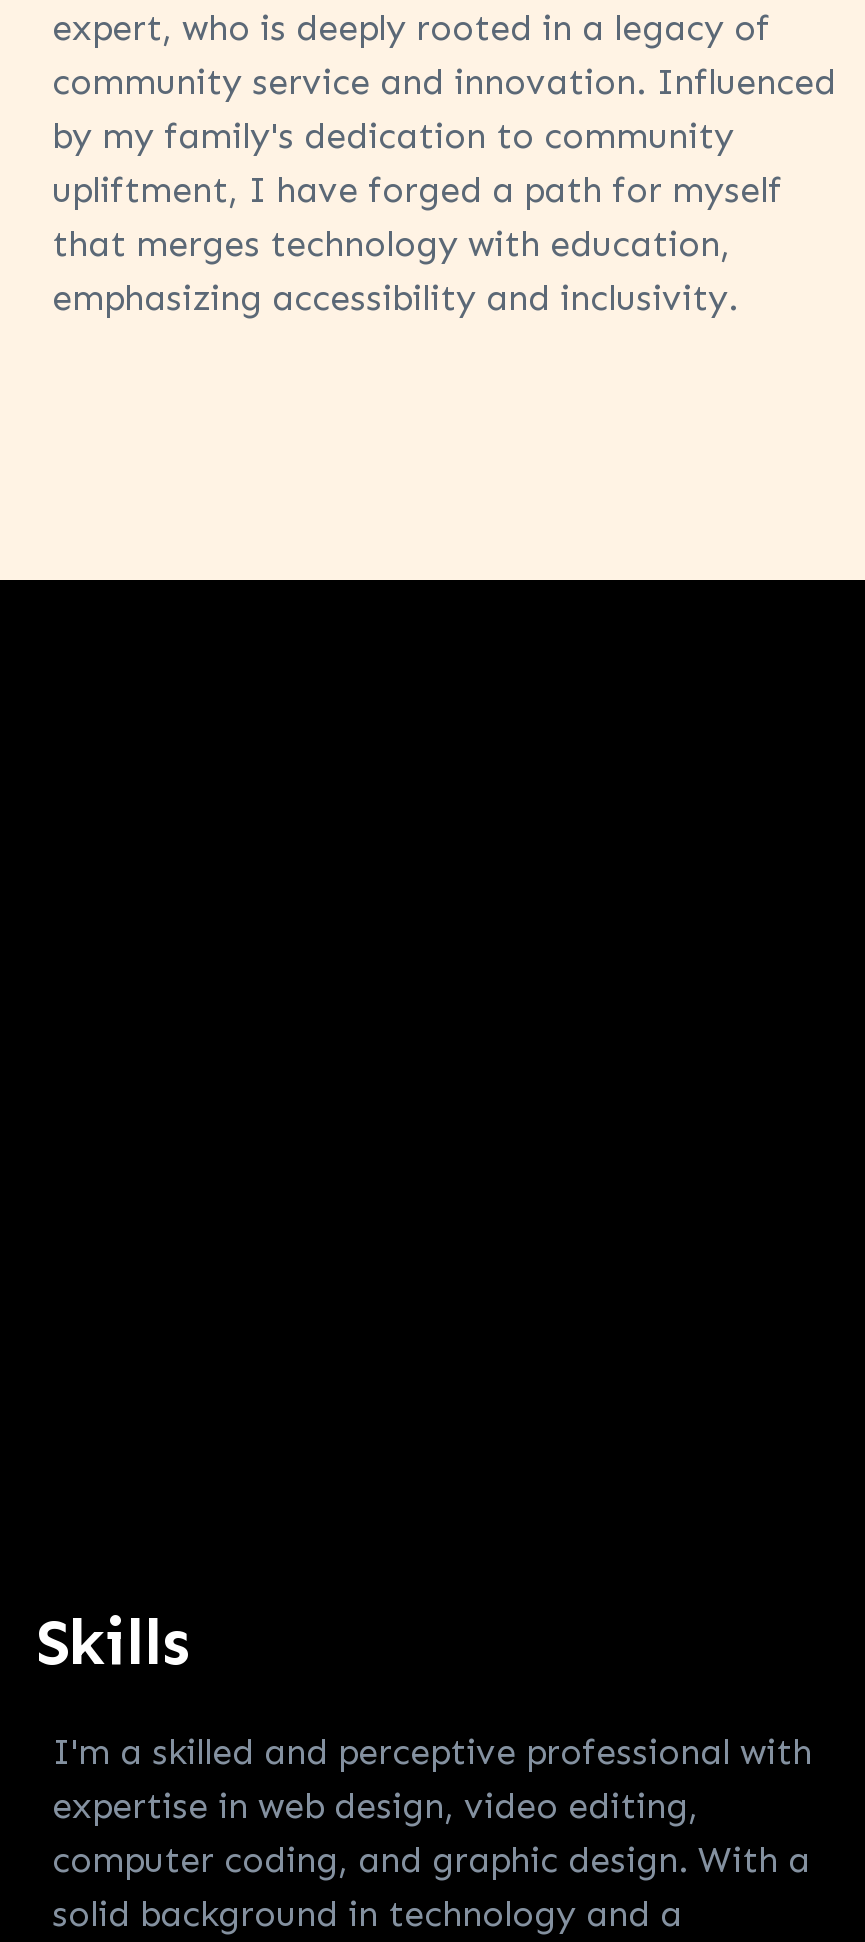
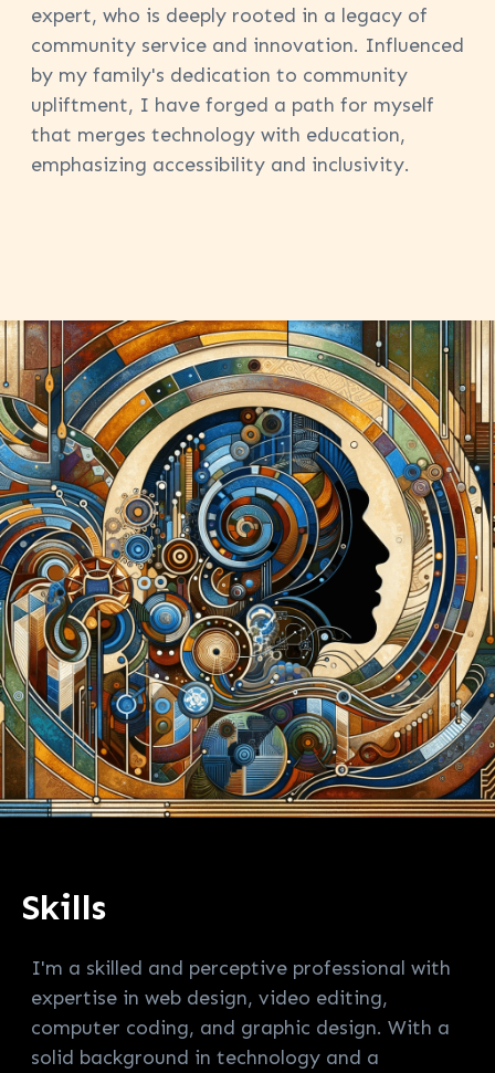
none -> [3,319,492,819] [image]

